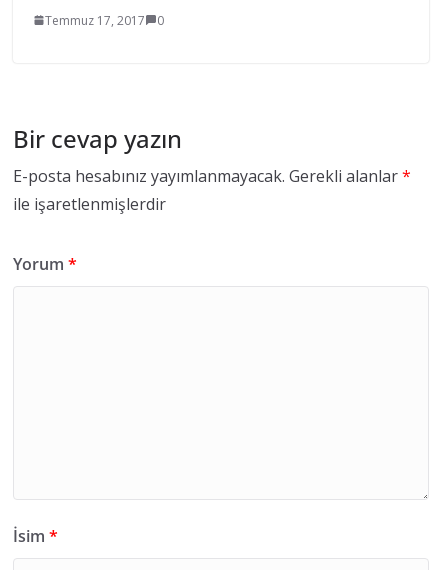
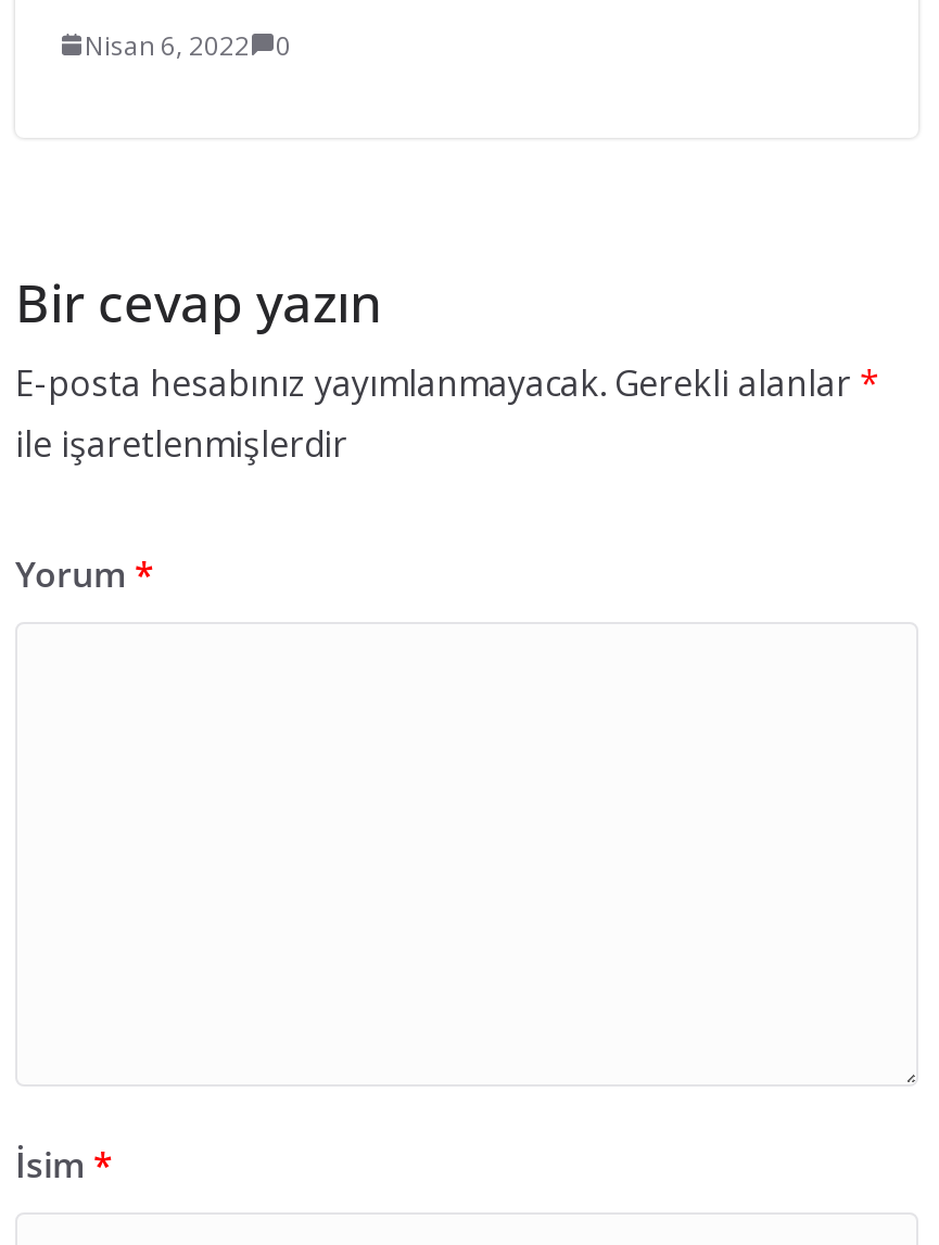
[45,12,164,29] Temmuz 17, 2017 0 -> [85,27,291,64] Nisan 6, 2022 0

